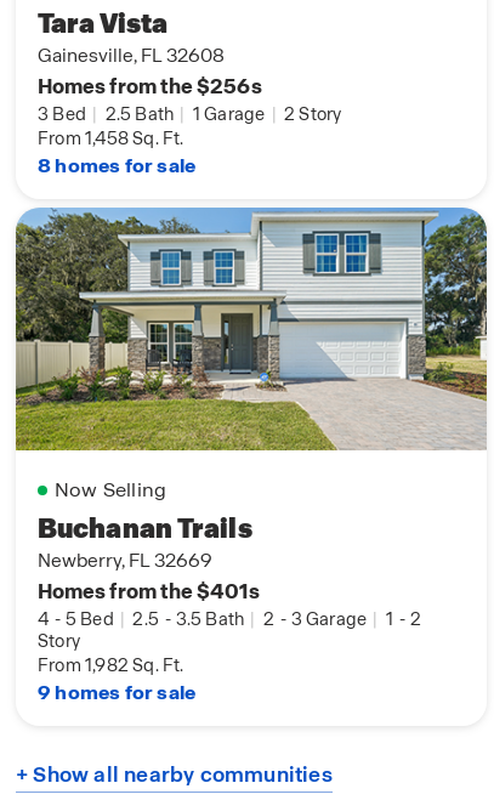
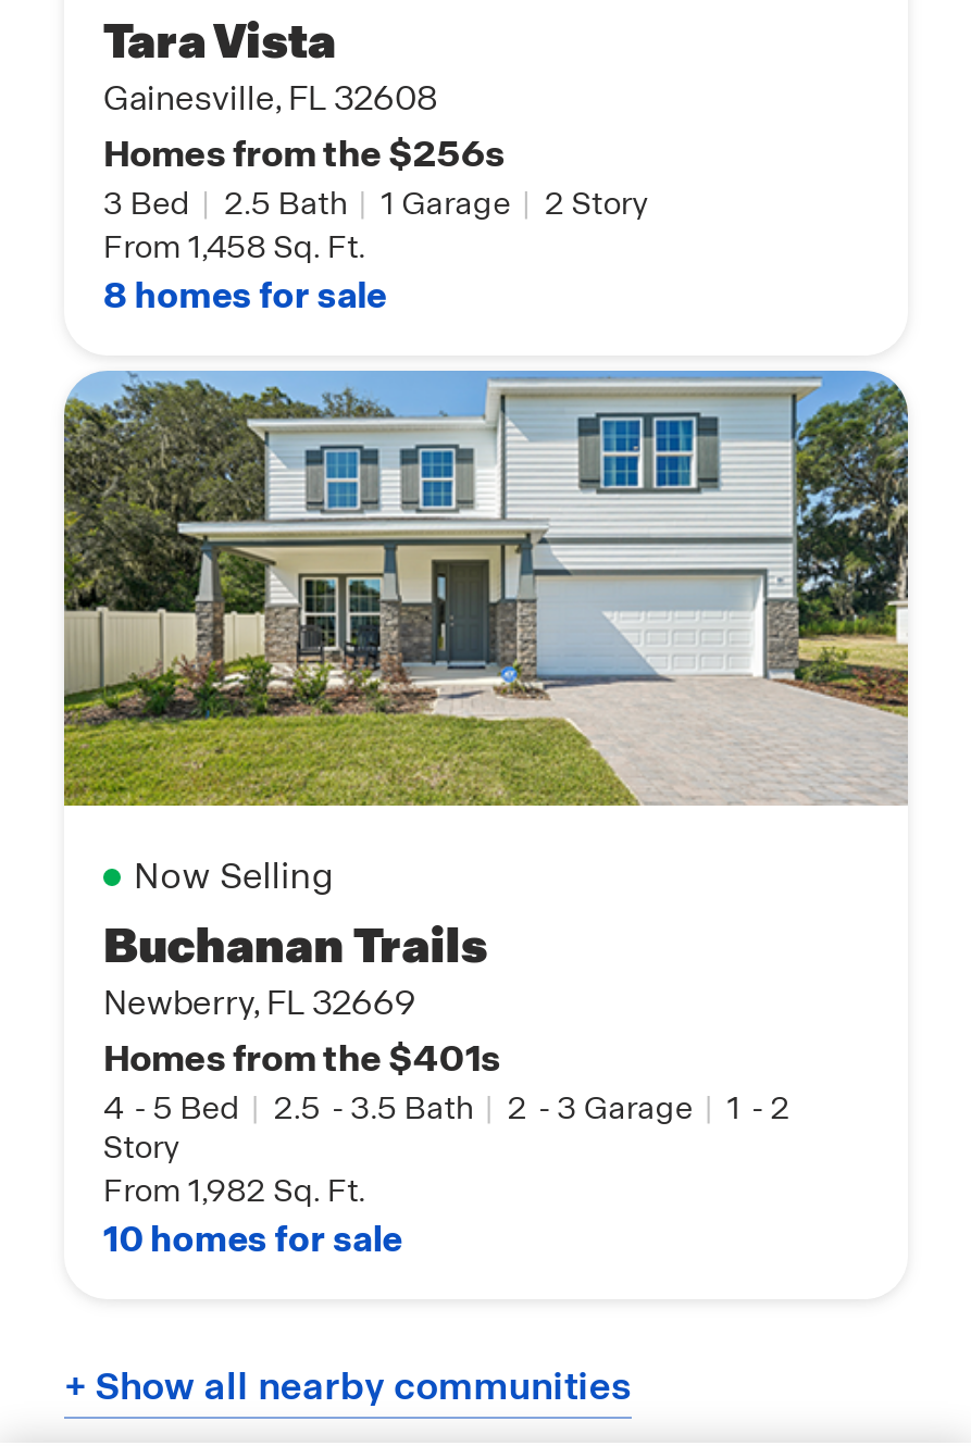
[38,679,196,705] 9 homes for sale -> [103,1216,402,1262] 10 homes for sale

